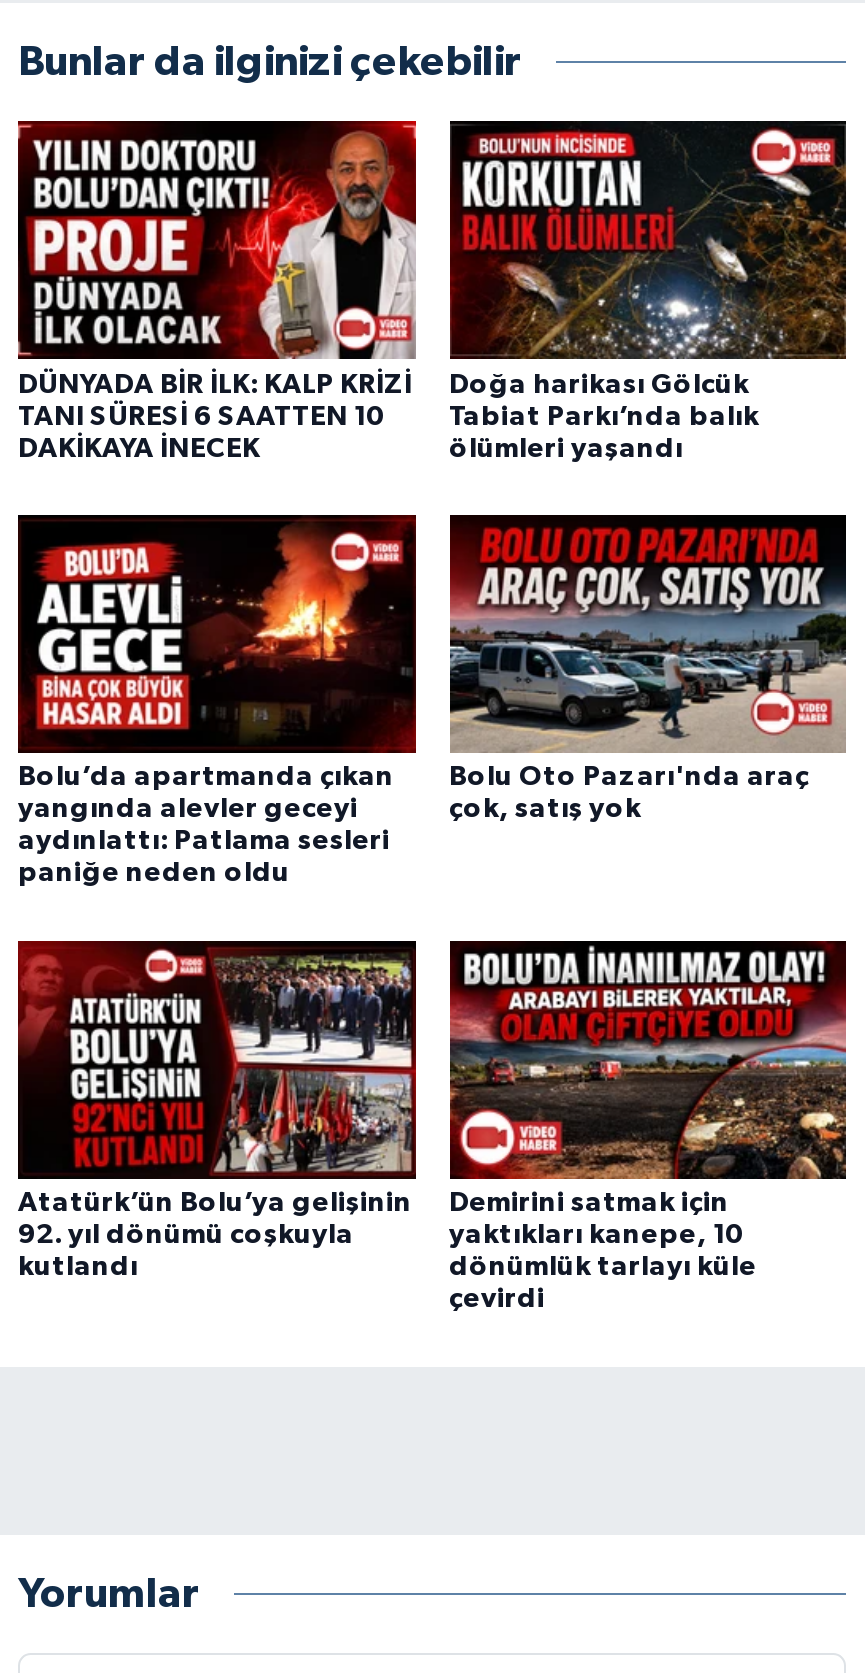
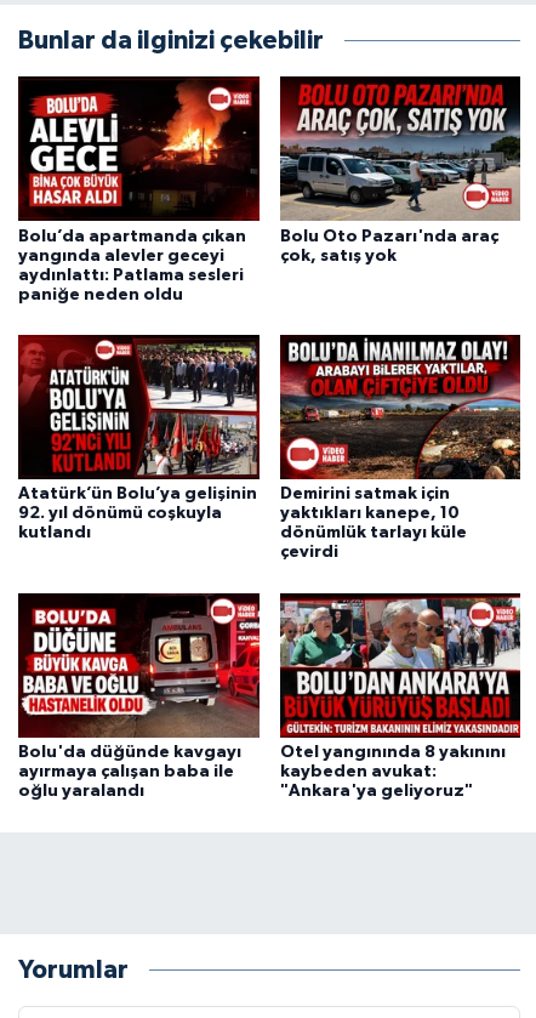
[16,119,418,462] [image] | DÜNYADA BİR İLK: KALP KRİZİ | TANI SÜRESİ 6 SAATTEN 10 | DAKİKAYA İNECEK -> none
[448,127,848,462] [image] | Doğa harikası Gölcük | Tabiat Parkı’nda balık | ölümleri yaşandı -> none
moved [16,515,809,1314] -> [17,76,498,561]: [image] | Bolu’da apartmanda çıkan | yangında alevler geceyi | ... | dönümlük tarlayı küle | çevirdi
none -> [17,592,261,800] [image] | Bolu'da düğünde kavgayı | ayırmaya çalışan baba ile | oğlu yaralandı
none -> [279,592,521,800] [image] | Otel yangınında 8 yakınını | kaybeden avukat: | "Ankara'ya geliyoruz"

